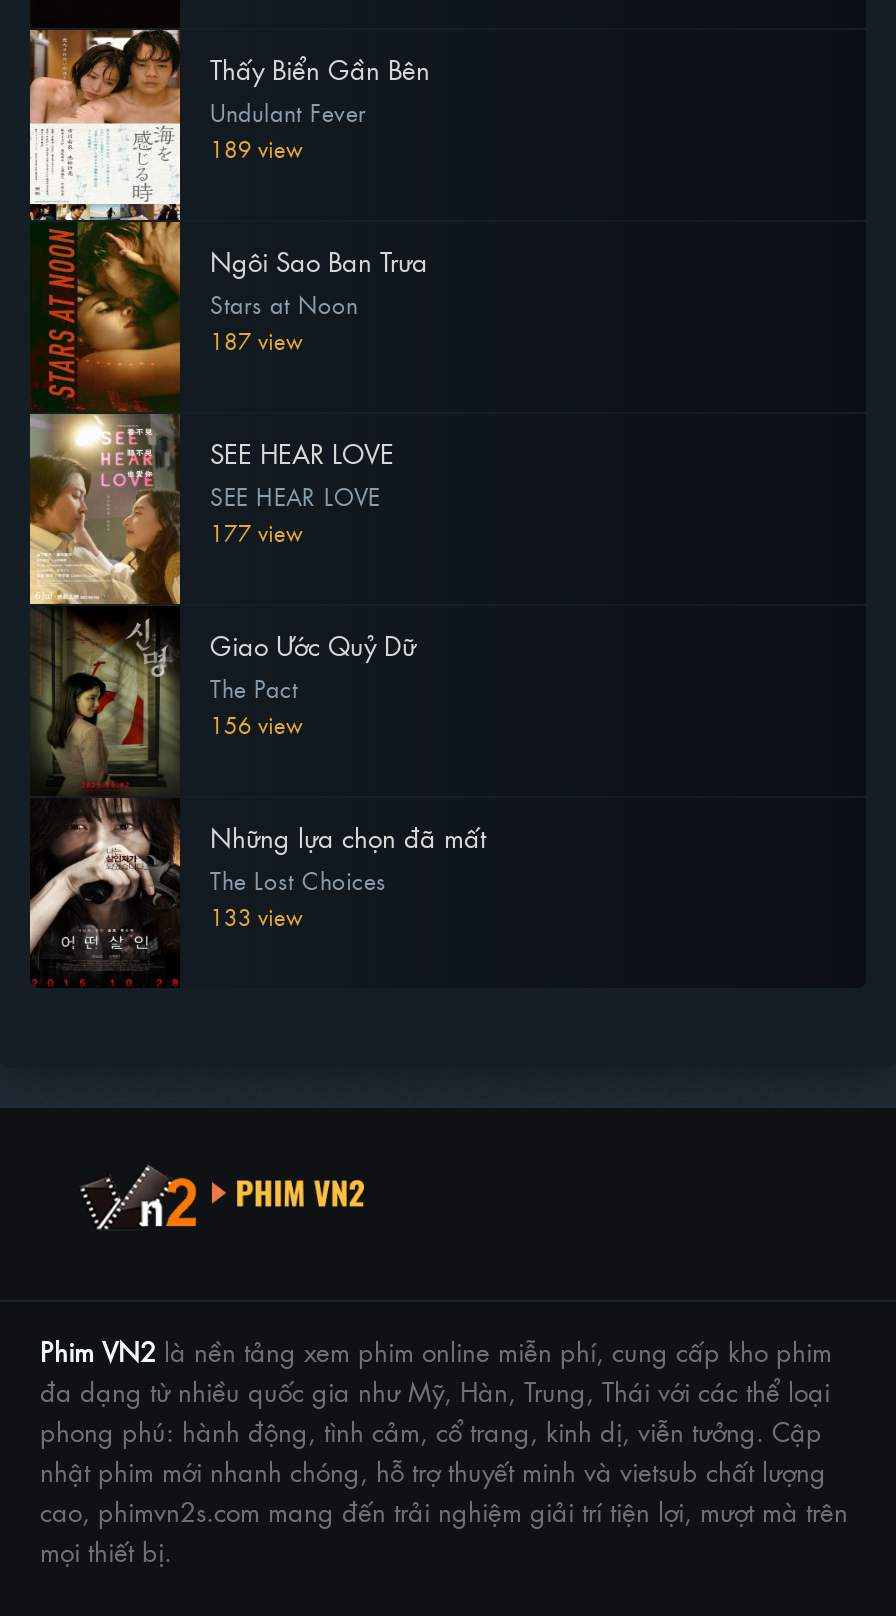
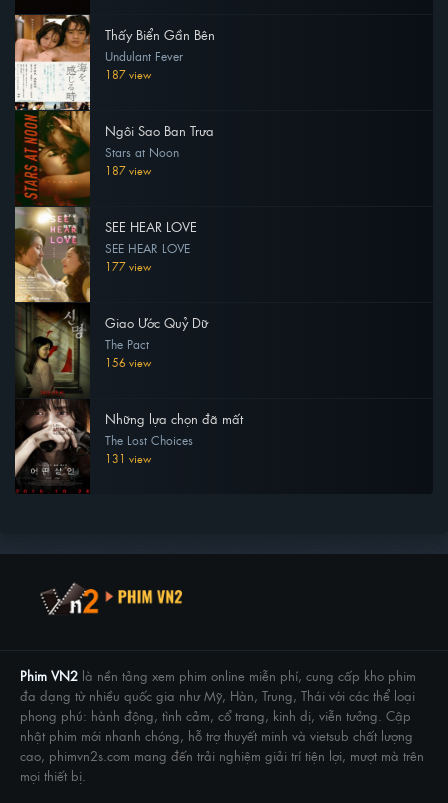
[210,132,302,164] 189 view -> [105,66,151,82] 187 view
[210,900,302,932] 133 view -> [105,450,151,466] 131 view

